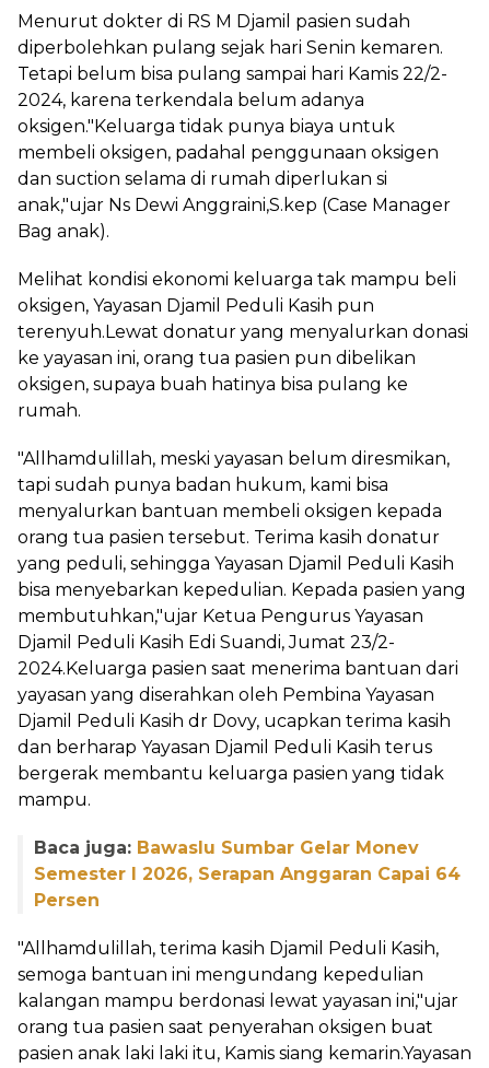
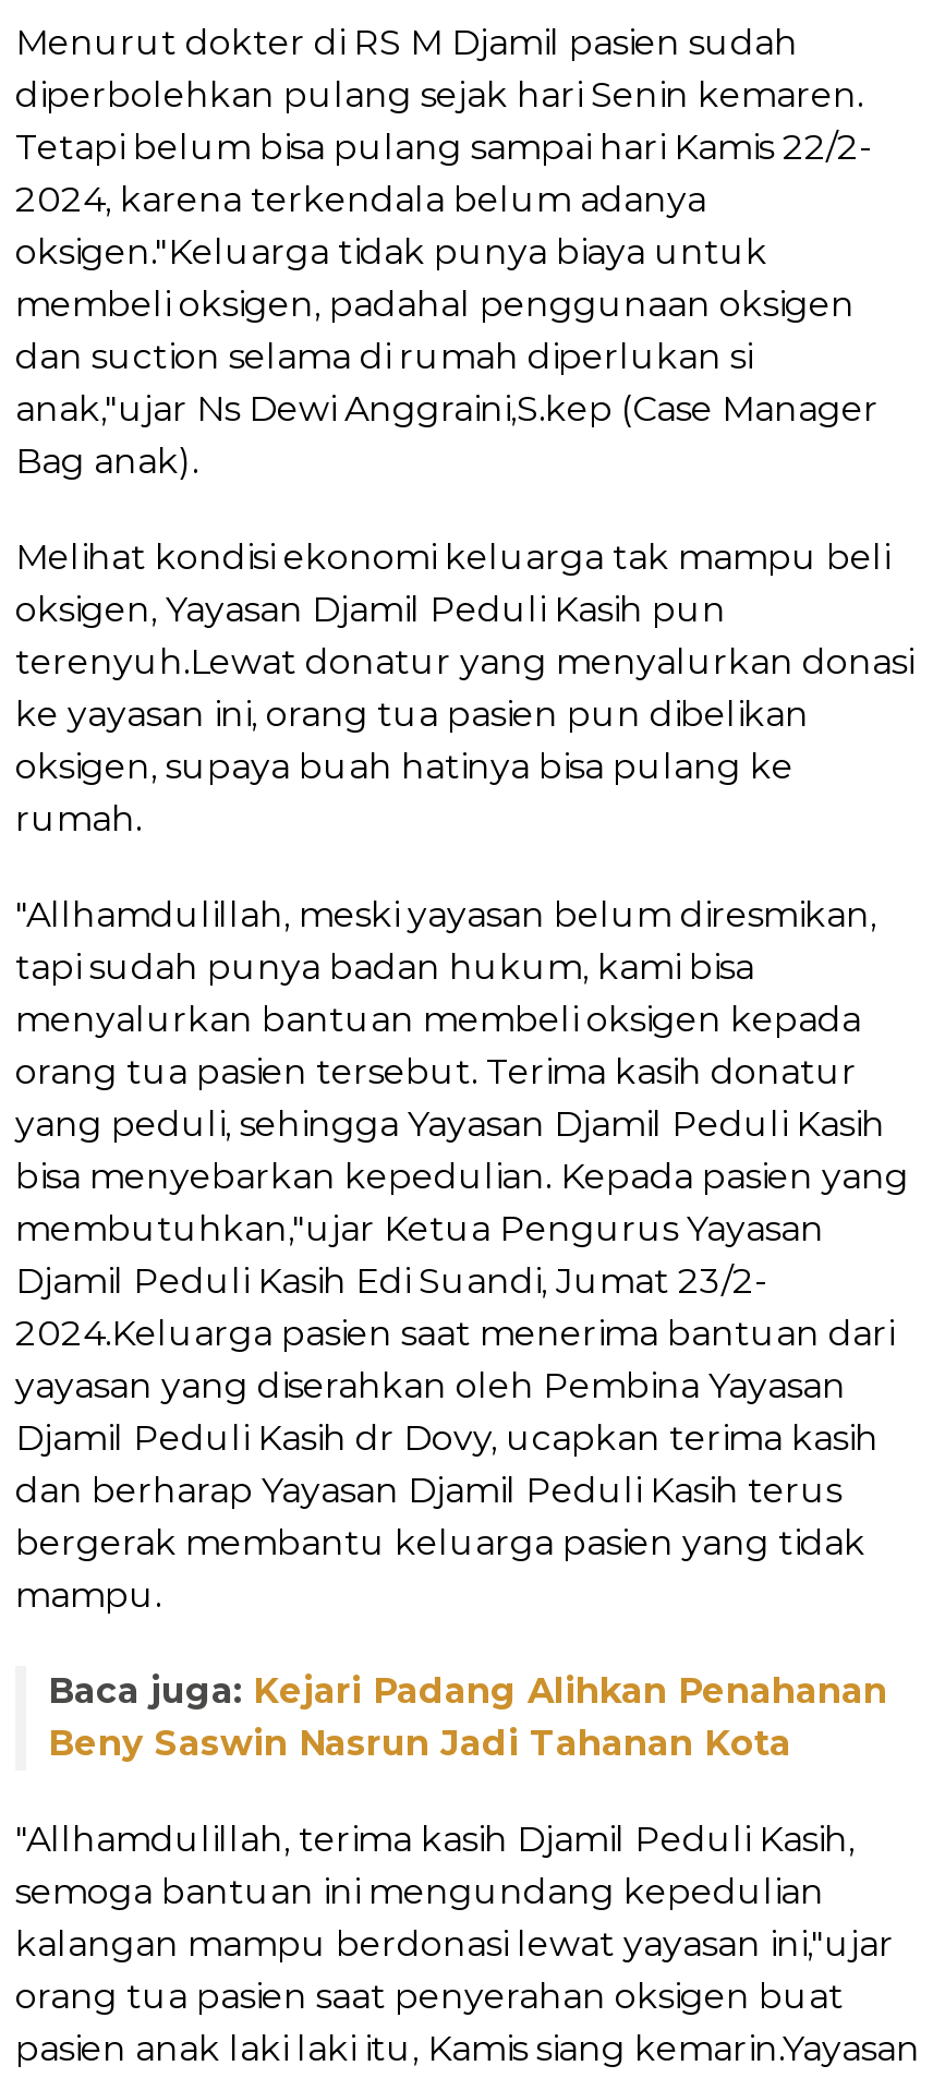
[34,837,461,911] Baca juga: Bawaslu Sumbar Gelar Monev | Semester I 2026, Serapan Anggaran Capai 64 | Persen -> [48,1670,887,1764] Baca juga: Kejari Padang Alihkan Penahanan | Beny Saswin Nasrun Jadi Tahanan Kota

